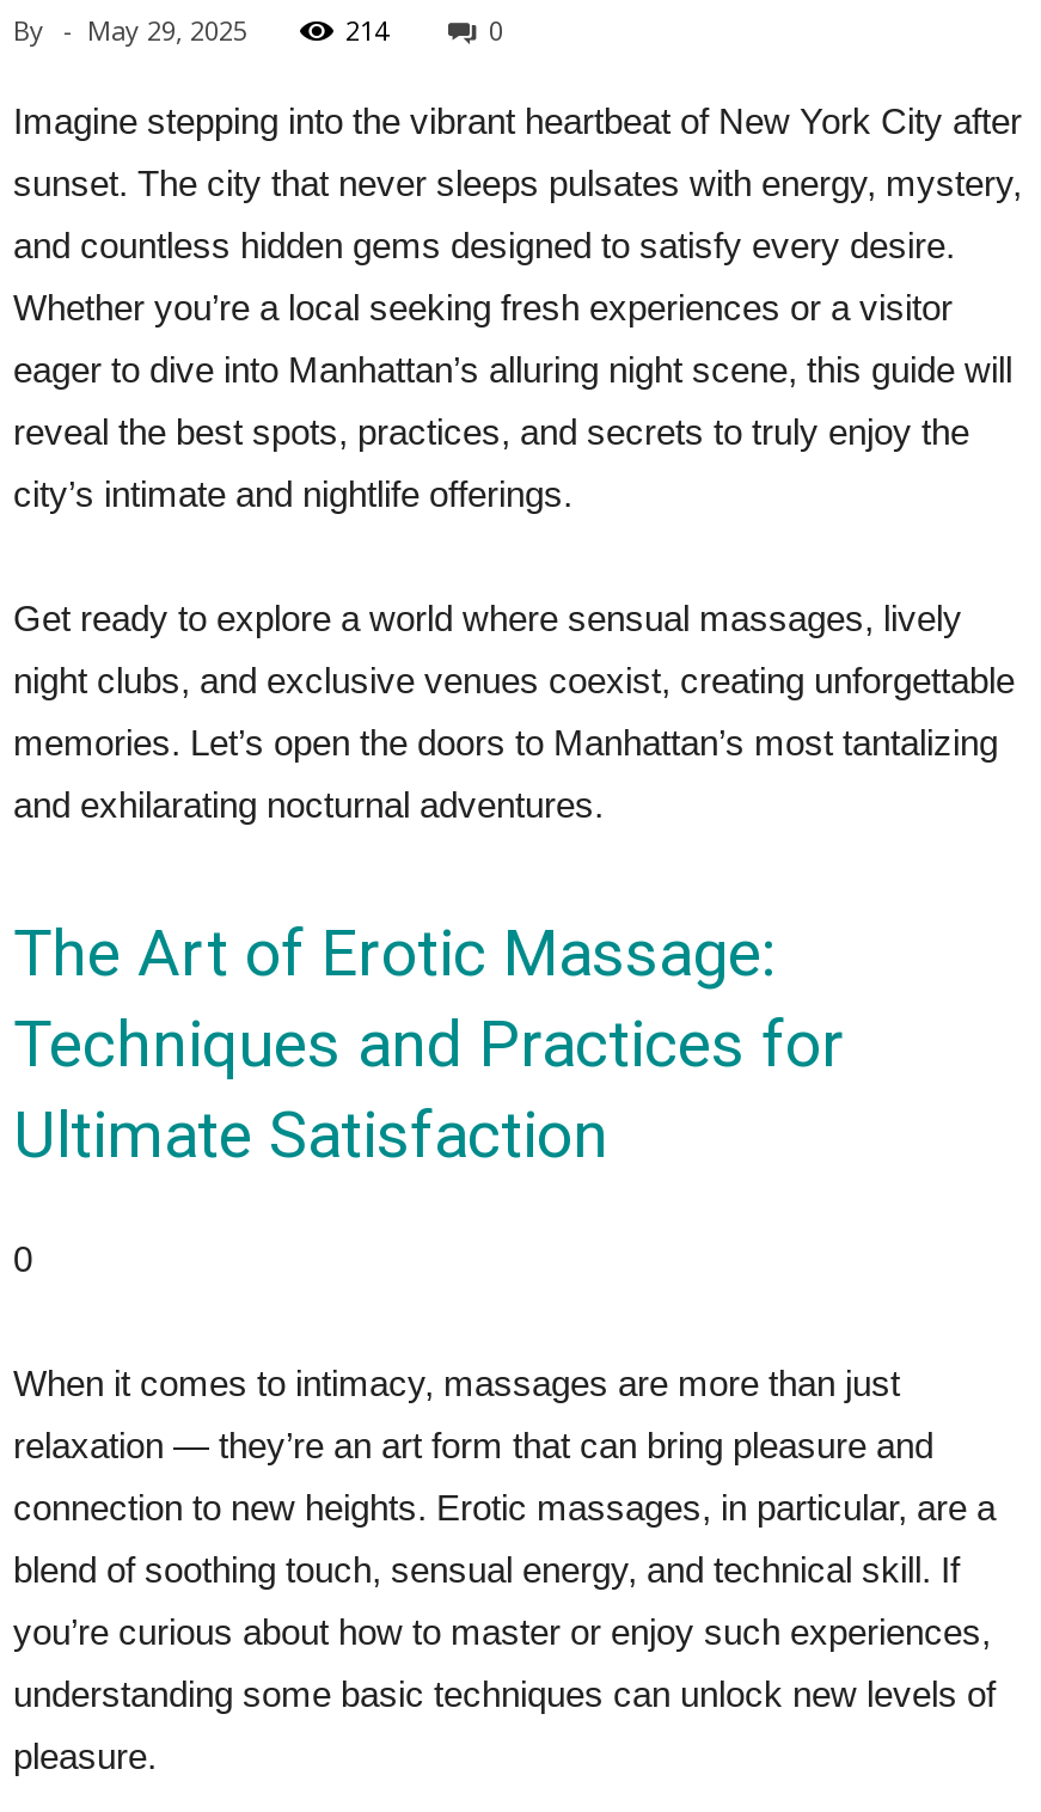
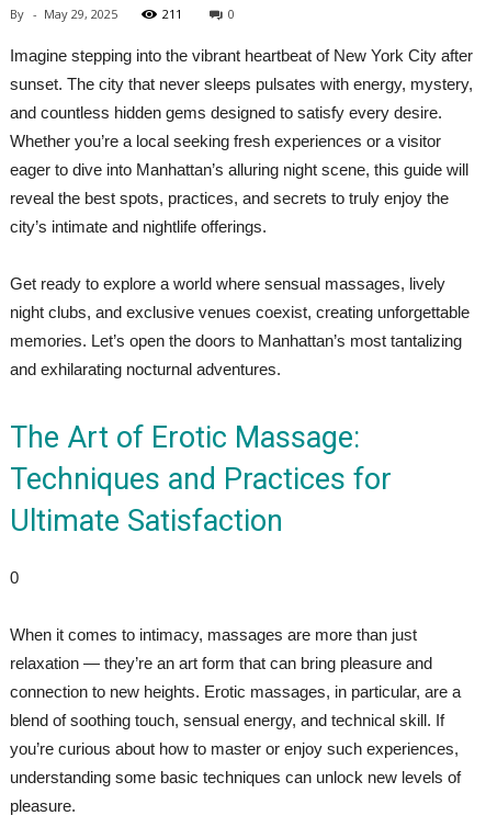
[345,12,388,48] 214 -> [162,5,182,22] 211

